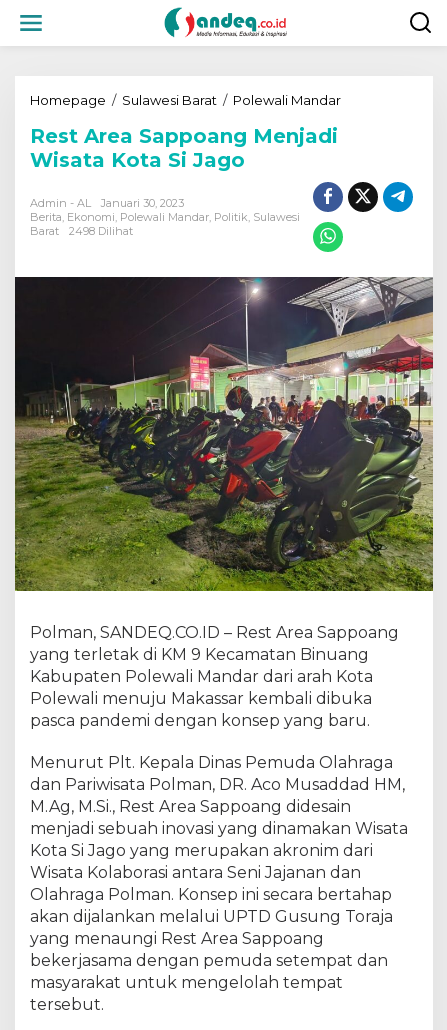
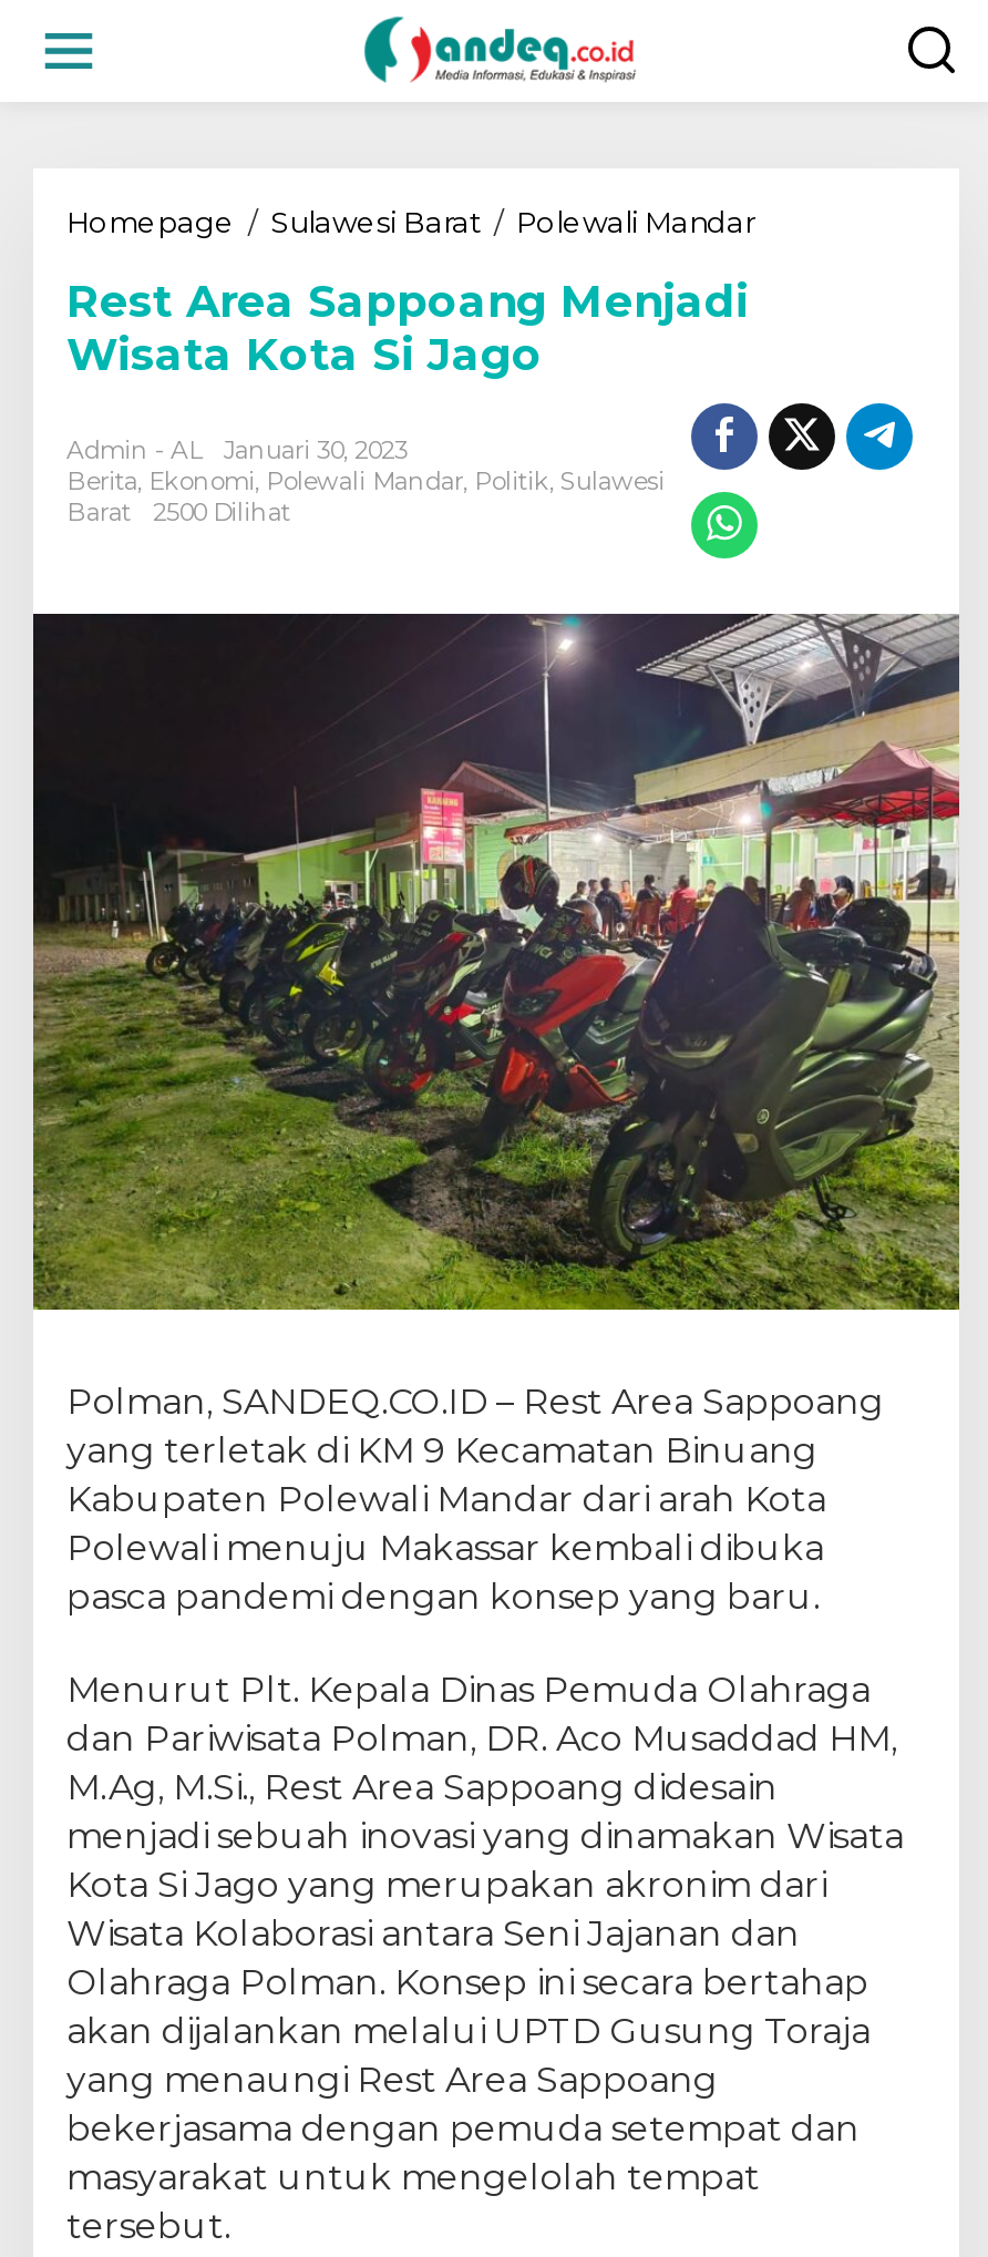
[69,224,133,238] 2498 Dilihat -> [153,496,290,527] 2500 Dilihat

